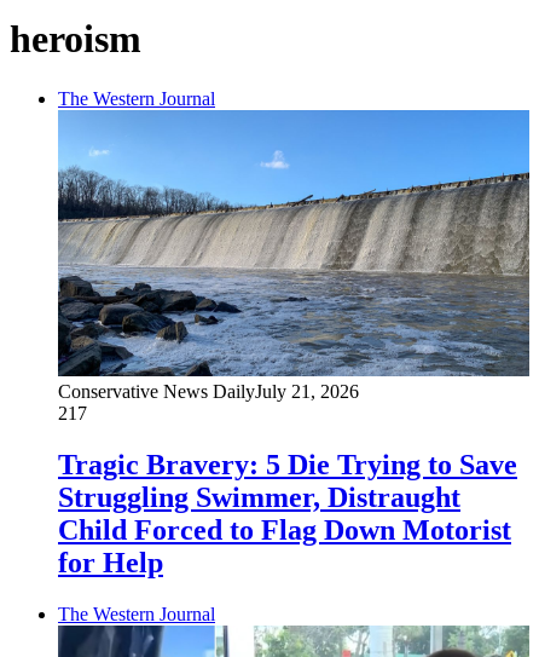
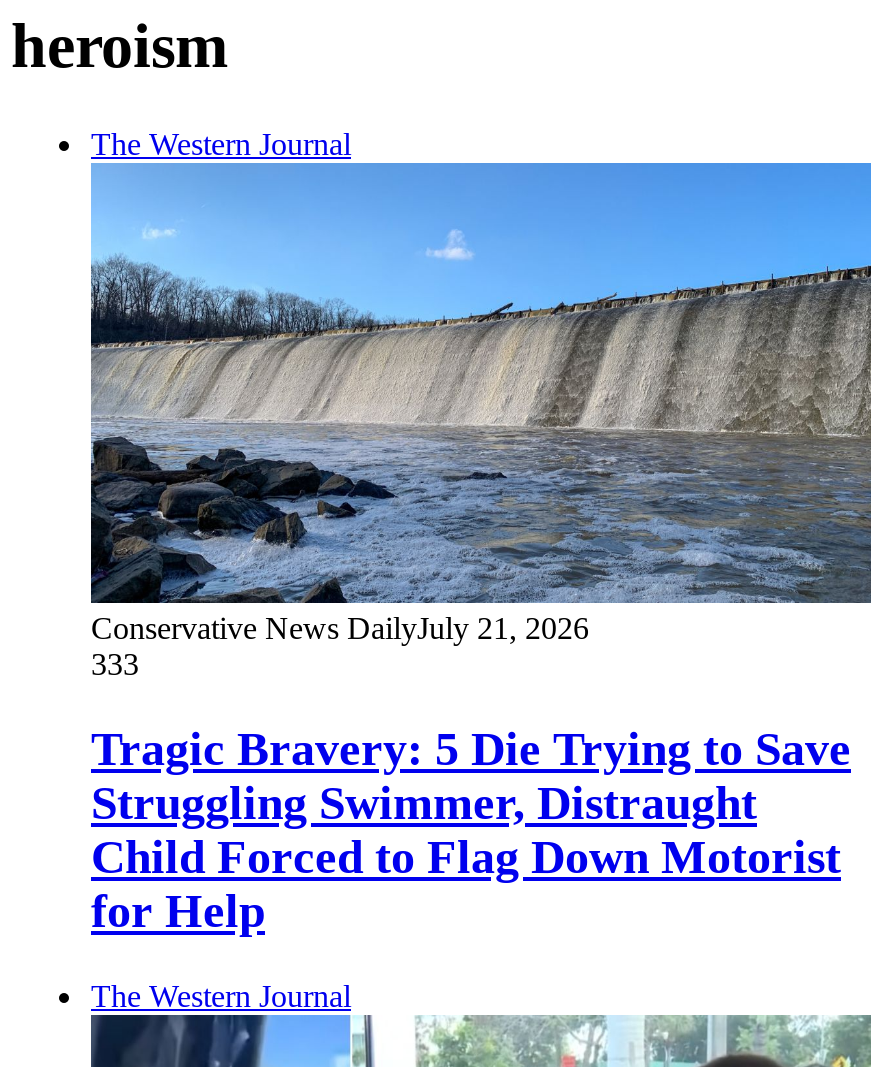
[58,403,87,423] 217 -> [91,647,139,681] 333

